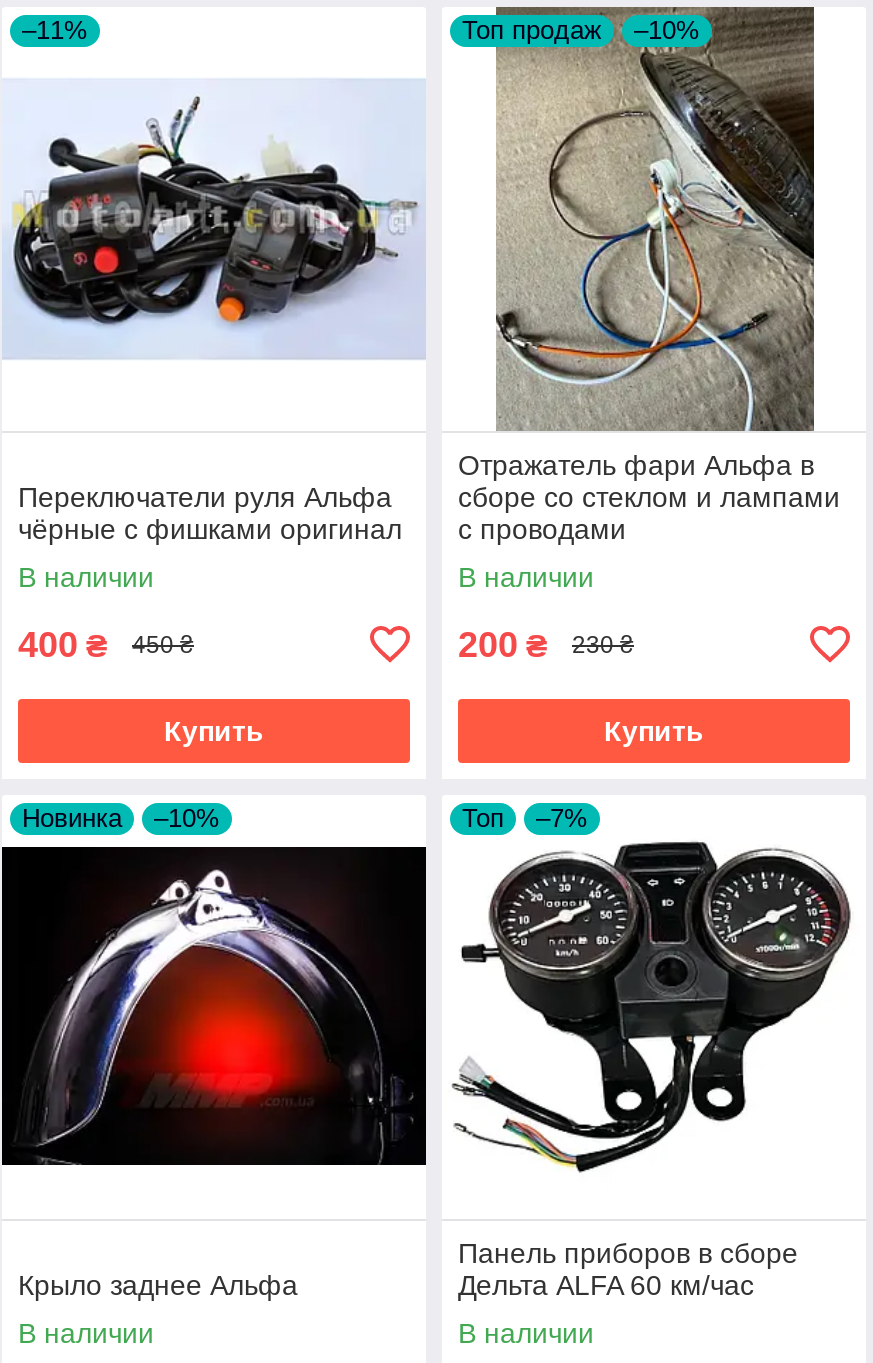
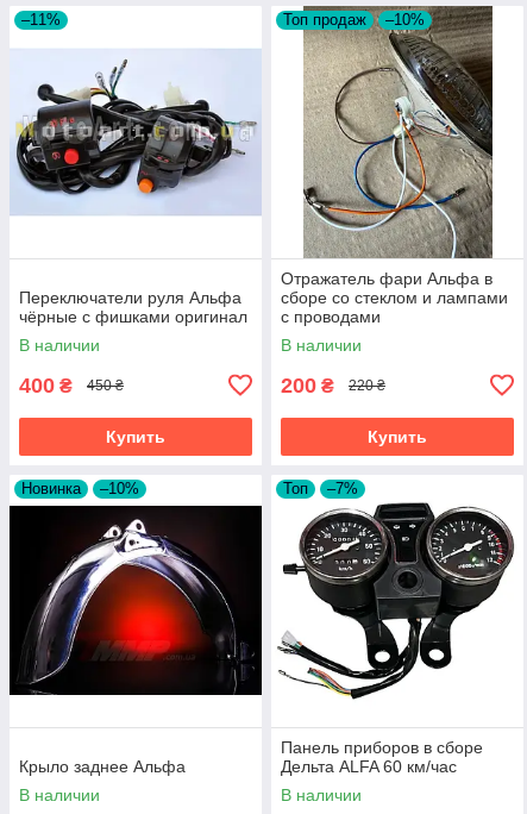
[458,624,634,664] 200 ₴ 230 ₴ -> [281,373,385,397] 200 ₴ 220 ₴

